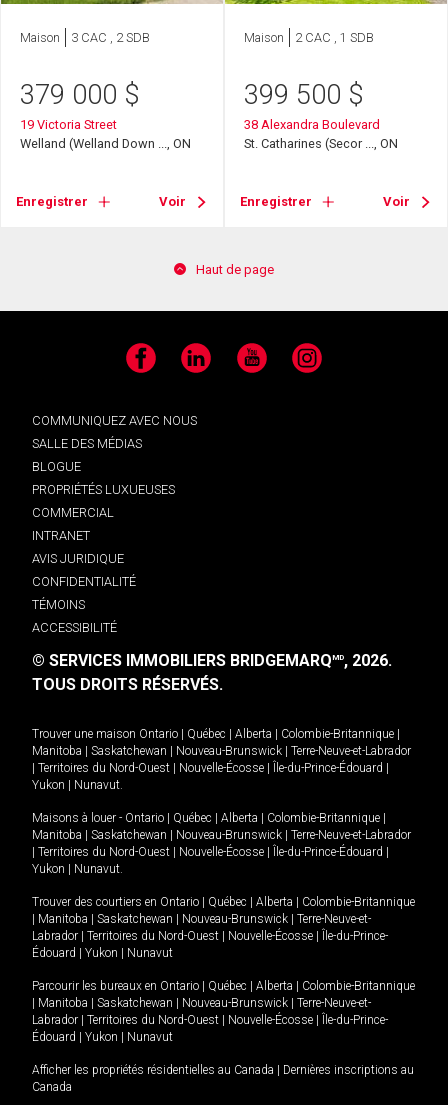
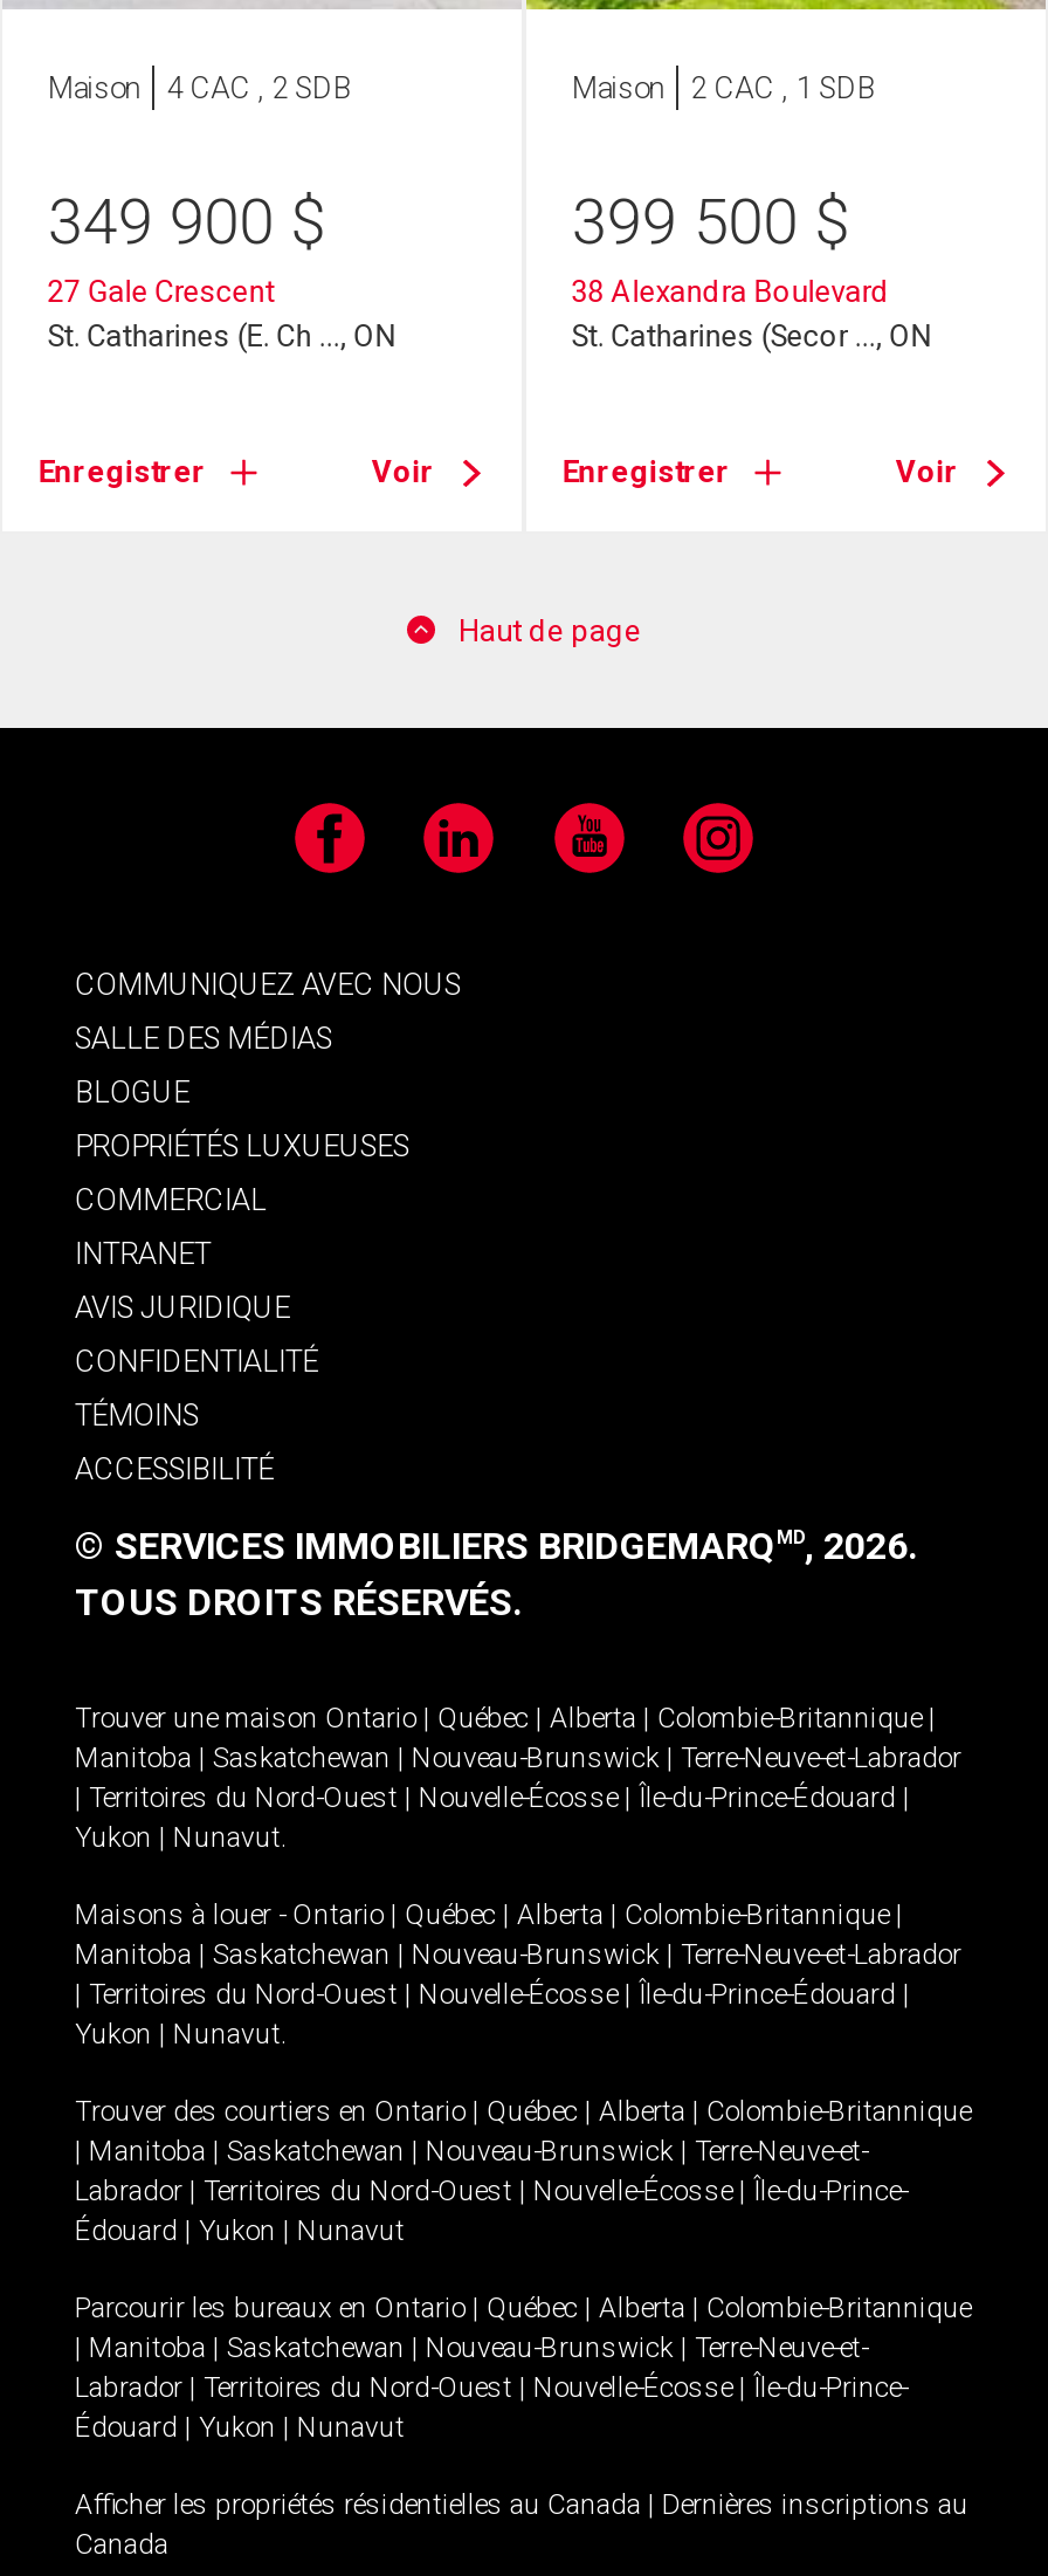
[20,29,150,44] Maison 3 CAC , 2 SDB -> [47,69,351,104] Maison 4 CAC , 2 SDB
[20,79,191,151] 379 000 $ | 19 Victoria Street | Welland (Welland Down ..., ON -> [47,184,396,353] 349 900 $ | 27 Gale Crescent | St. Catharines (E. Ch ..., ON

